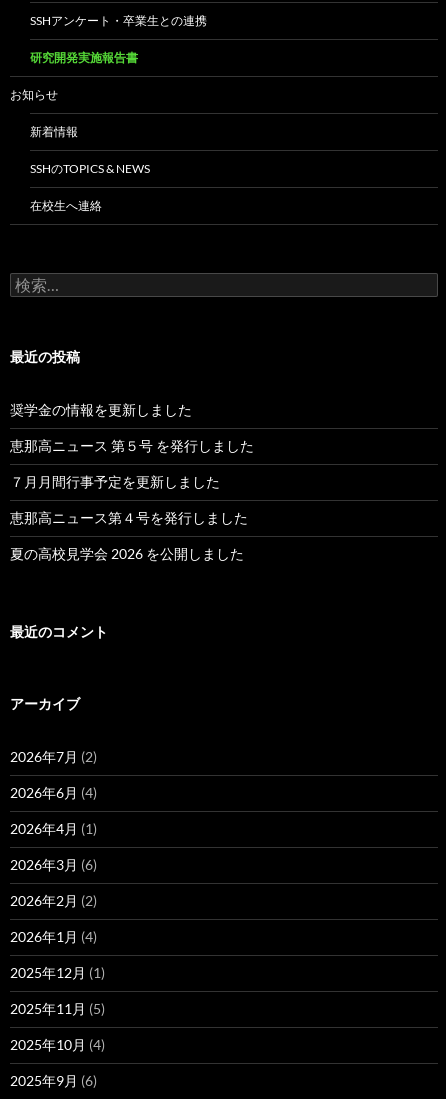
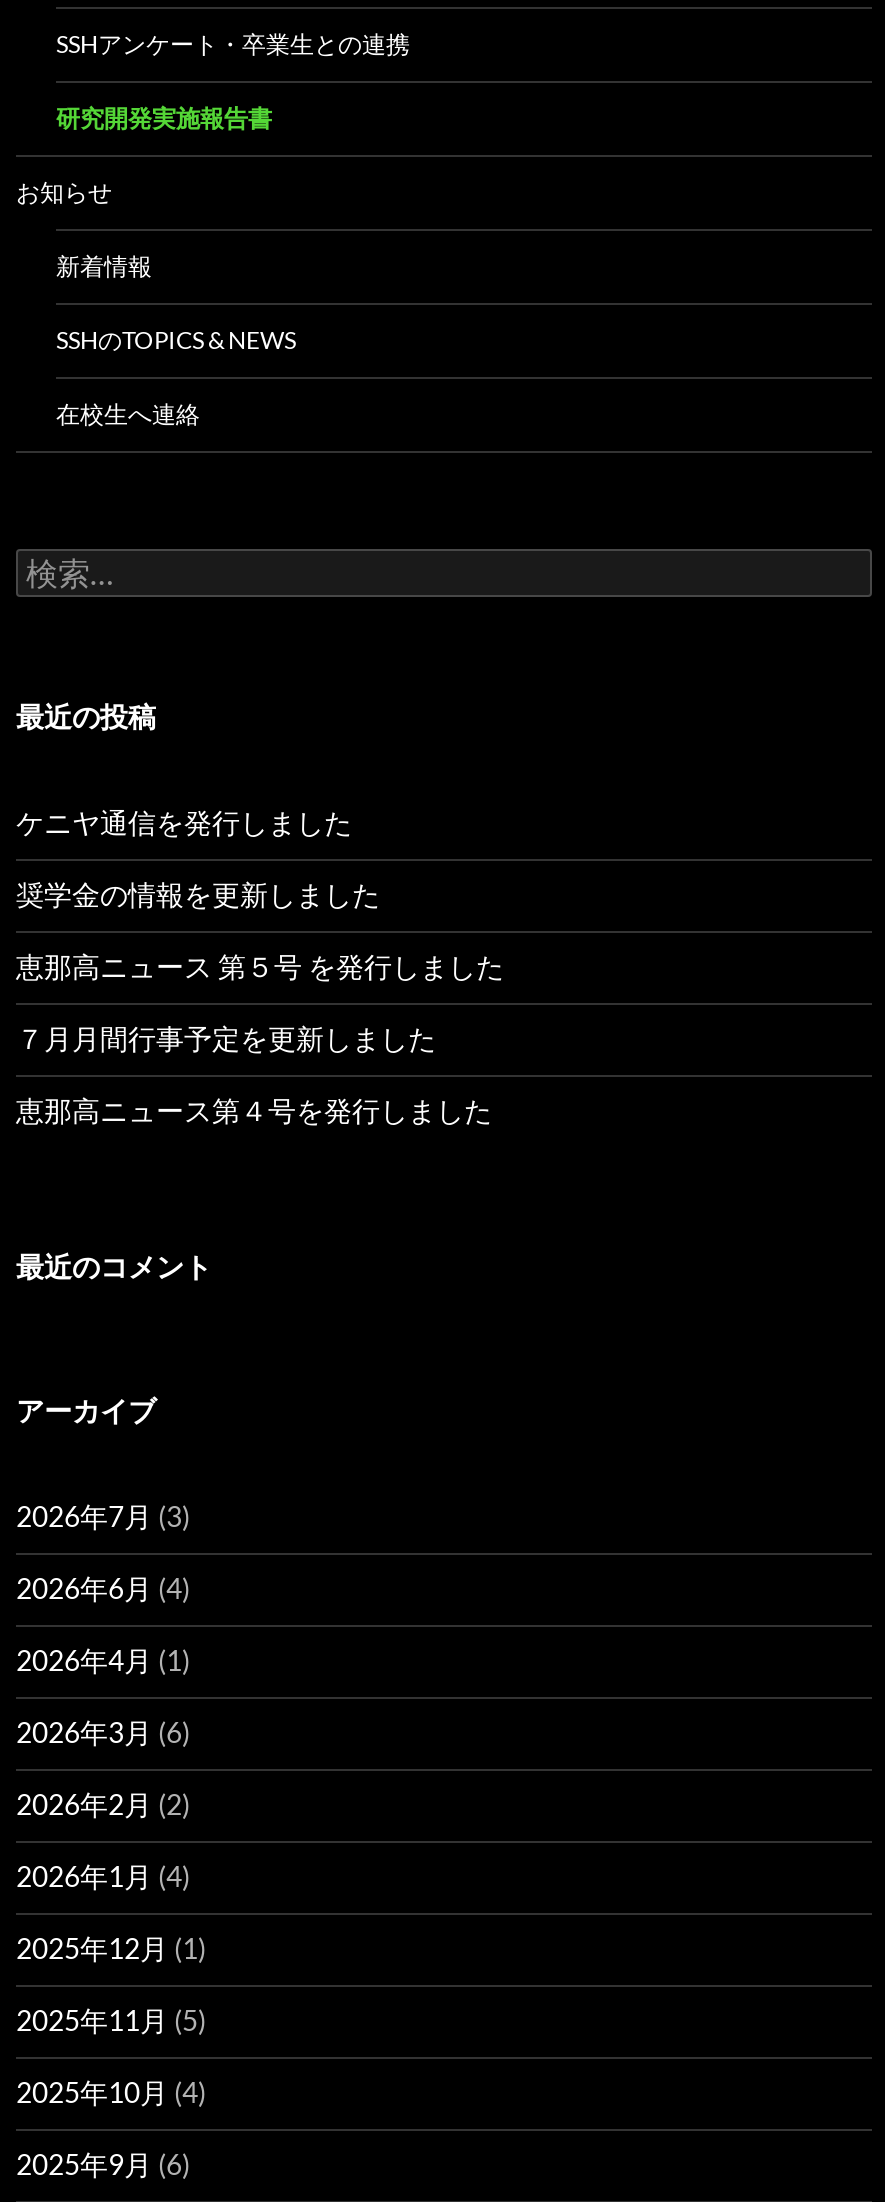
none -> [16,805,352,839] ケニヤ通信を発行しました
moved [10,401,254,526] -> [16,877,504,1127]: 奨学金の情報を更新しました | 恵那高ニュース 第５号 を発行しました | ７月月間行事予定を更新しました | 恵那高ニュース第４号を発行しました
[10,545,244,562] 夏の高校見学会 2026 を公開しました -> none
[10,748,97,765] 2026年7月(2) -> [16,1499,190,1533] 2026年7月(3)

